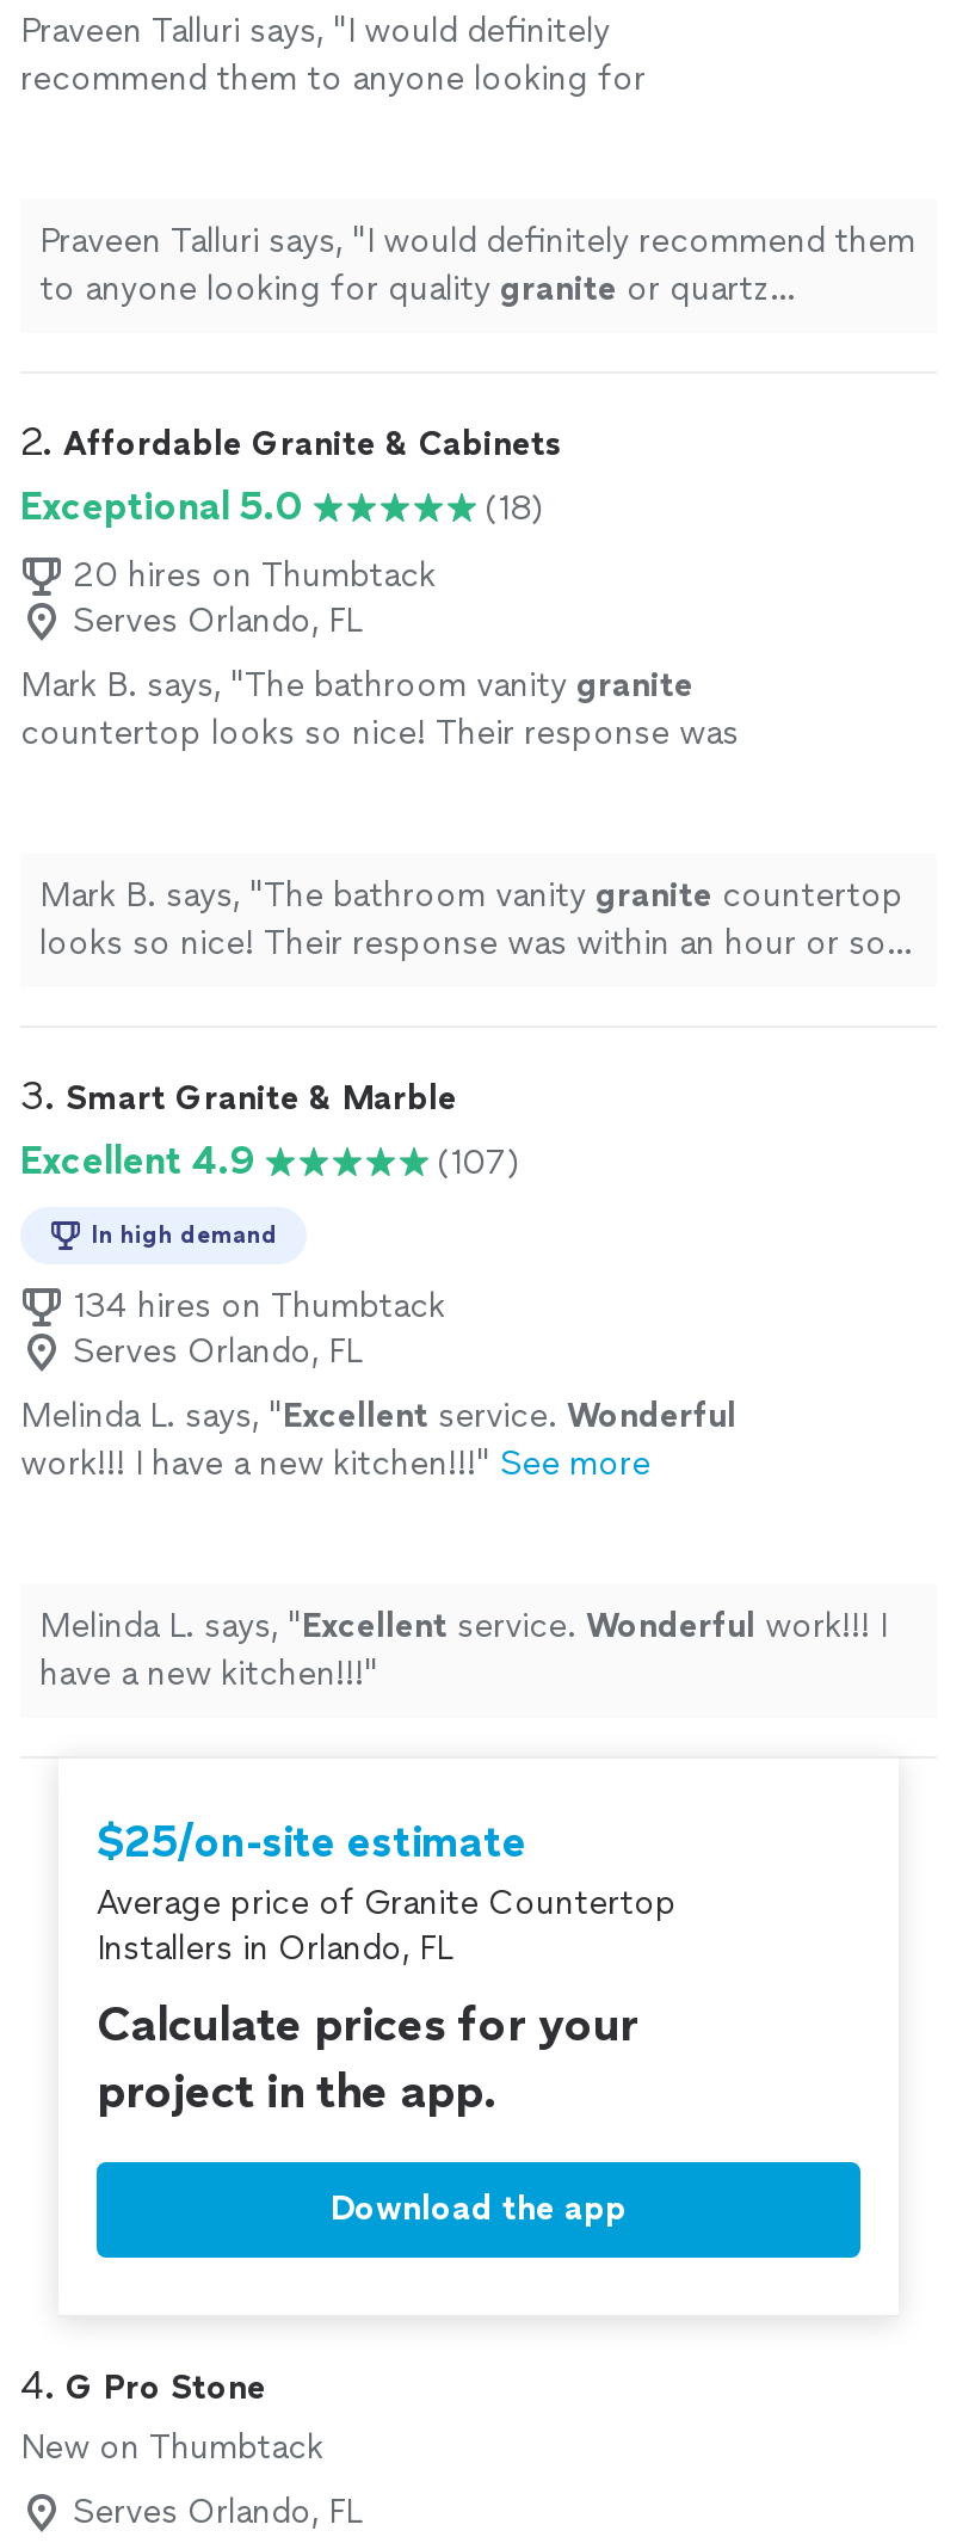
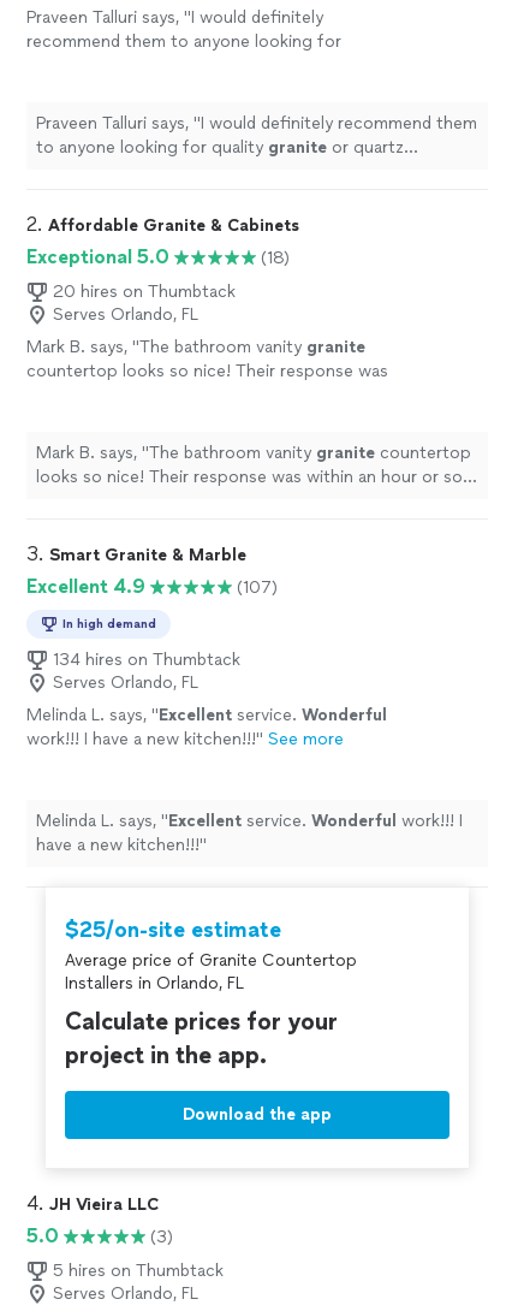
[20,2363,323,2468] 4. G Pro Stone | New on Thumbtack -> [26,1192,224,1281] 4. JH Vieira LLC | 5.0 | (3) | 5 hires on Thumbtack

